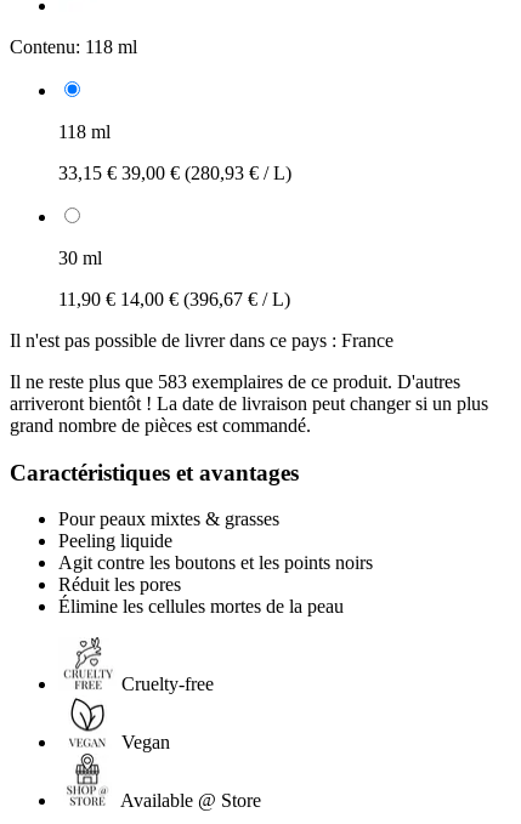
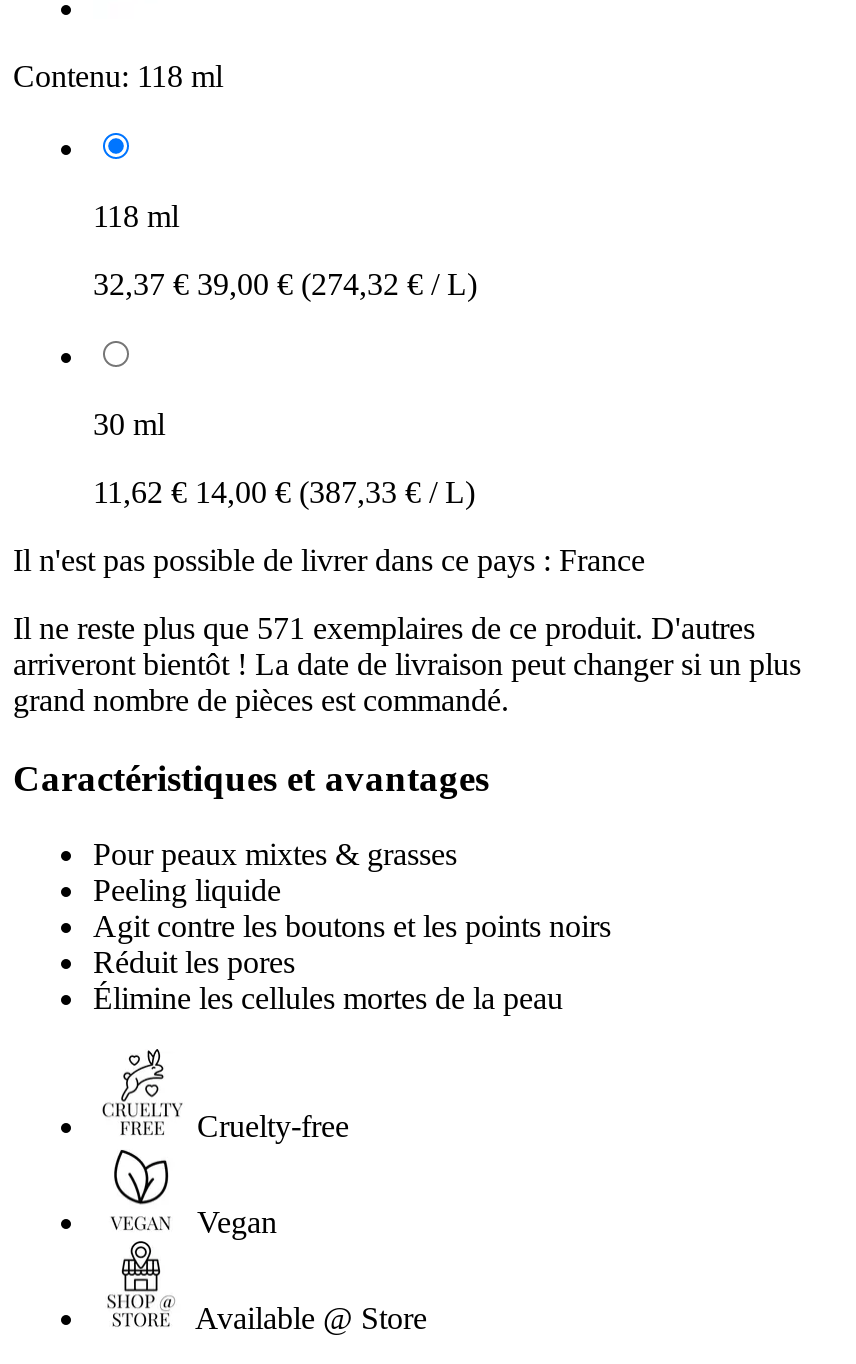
[58,162,291,183] 33,15 €39,00 € (280,93 € / L) -> [93,267,477,301] 32,37 €39,00 € (274,32 € / L)
[58,289,290,309] 11,90 €14,00 € (396,67 € / L) -> [93,475,475,509] 11,62 €14,00 € (387,33 € / L)
[10,371,460,392] Il ne reste plus que 583 exemplaires de ce produit. D'autres -> [13,611,755,645] Il ne reste plus que 571 exemplaires de ce produit. D'autres

